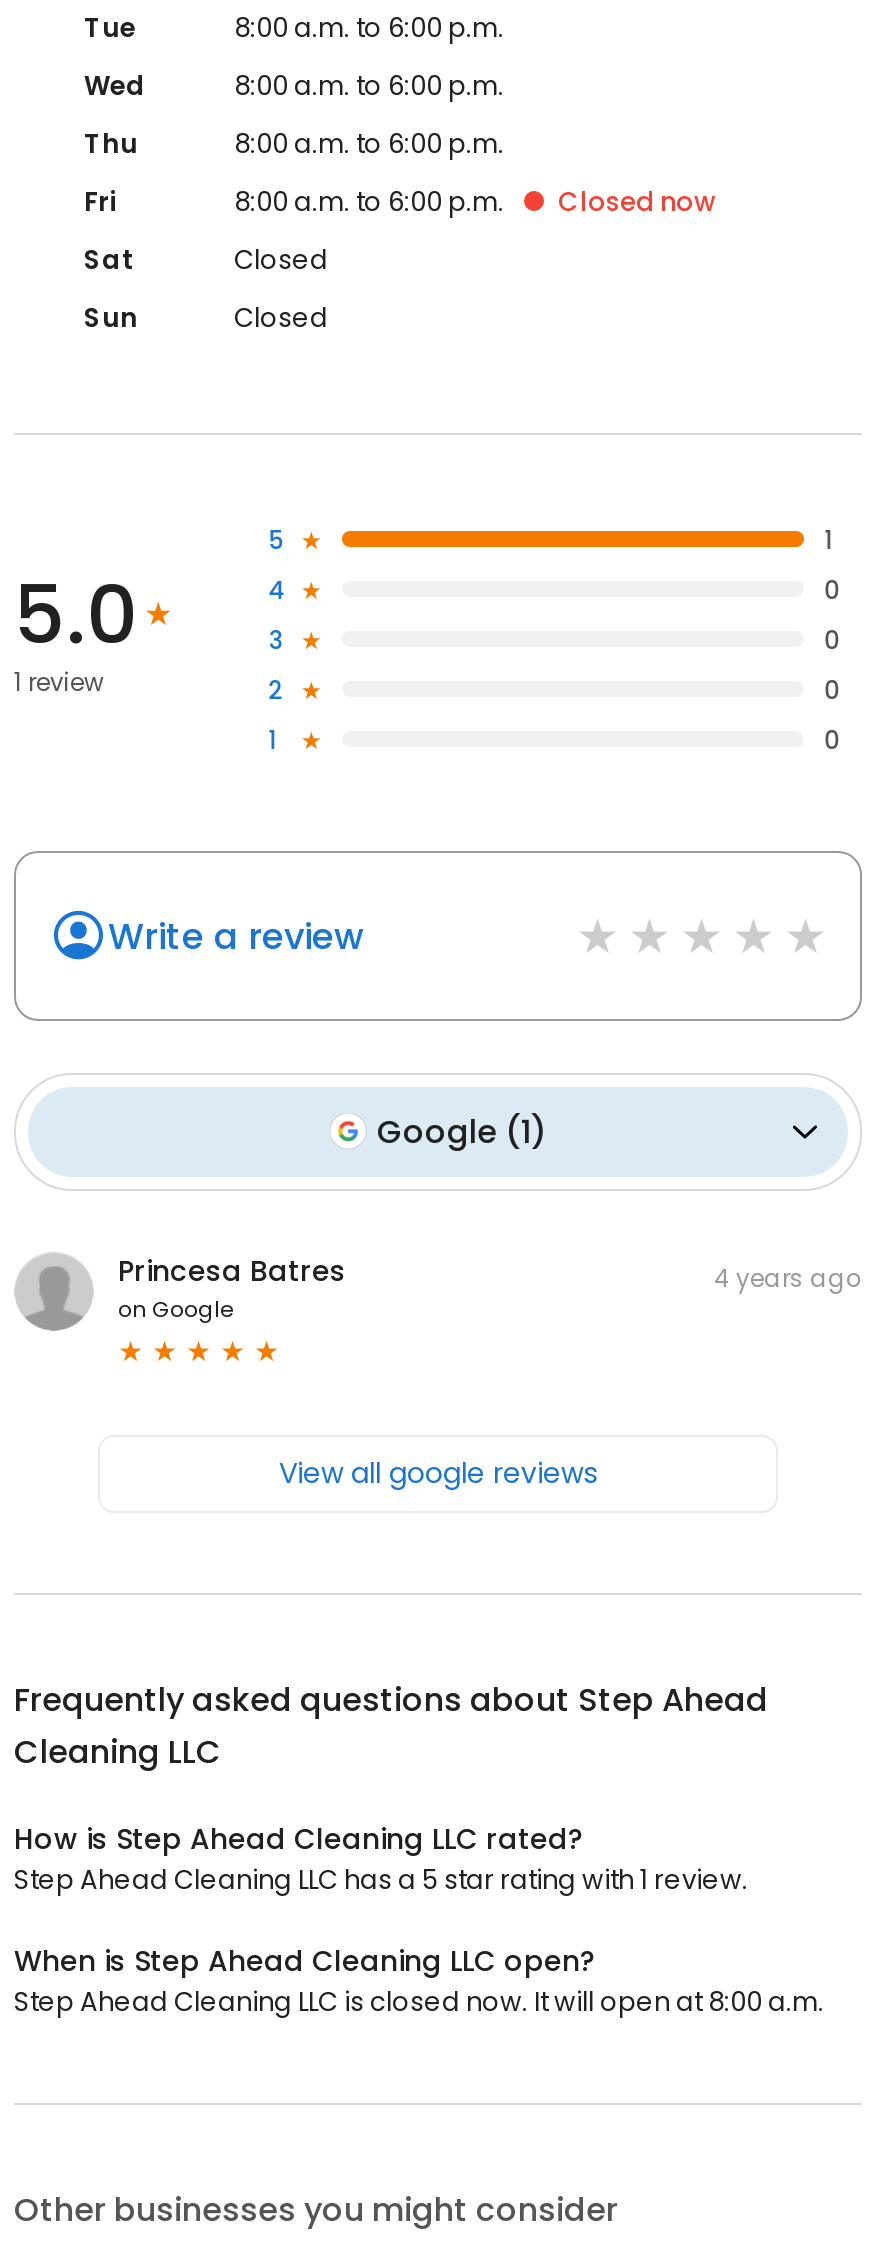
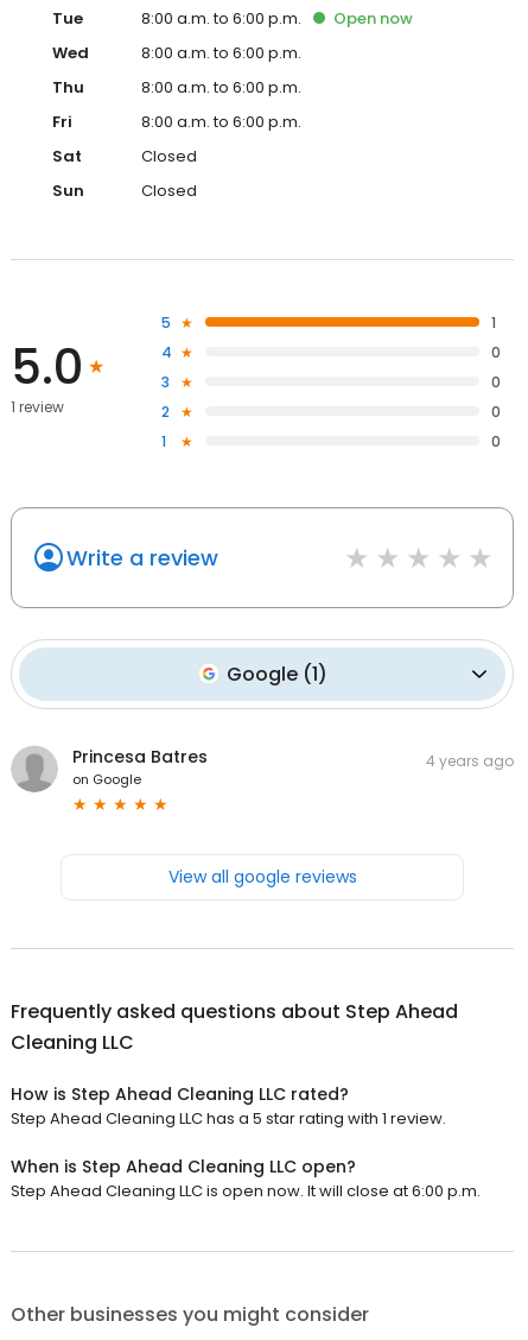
none -> [333,7,413,30] Open now
[558,183,716,221] Closed now -> none
[14,1983,824,2021] Step Ahead Cleaning LLC is closed now. It will open at 8:00 a.m. -> [11,1180,481,1202] Step Ahead Cleaning LLC is open now. It will close at 6:00 p.m.

